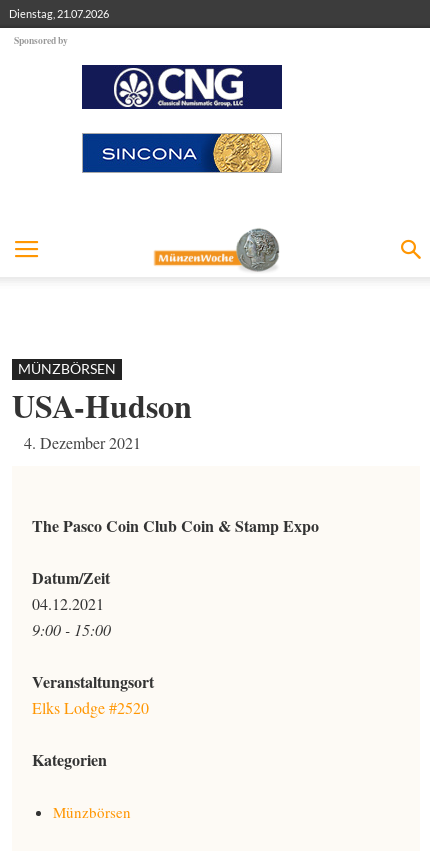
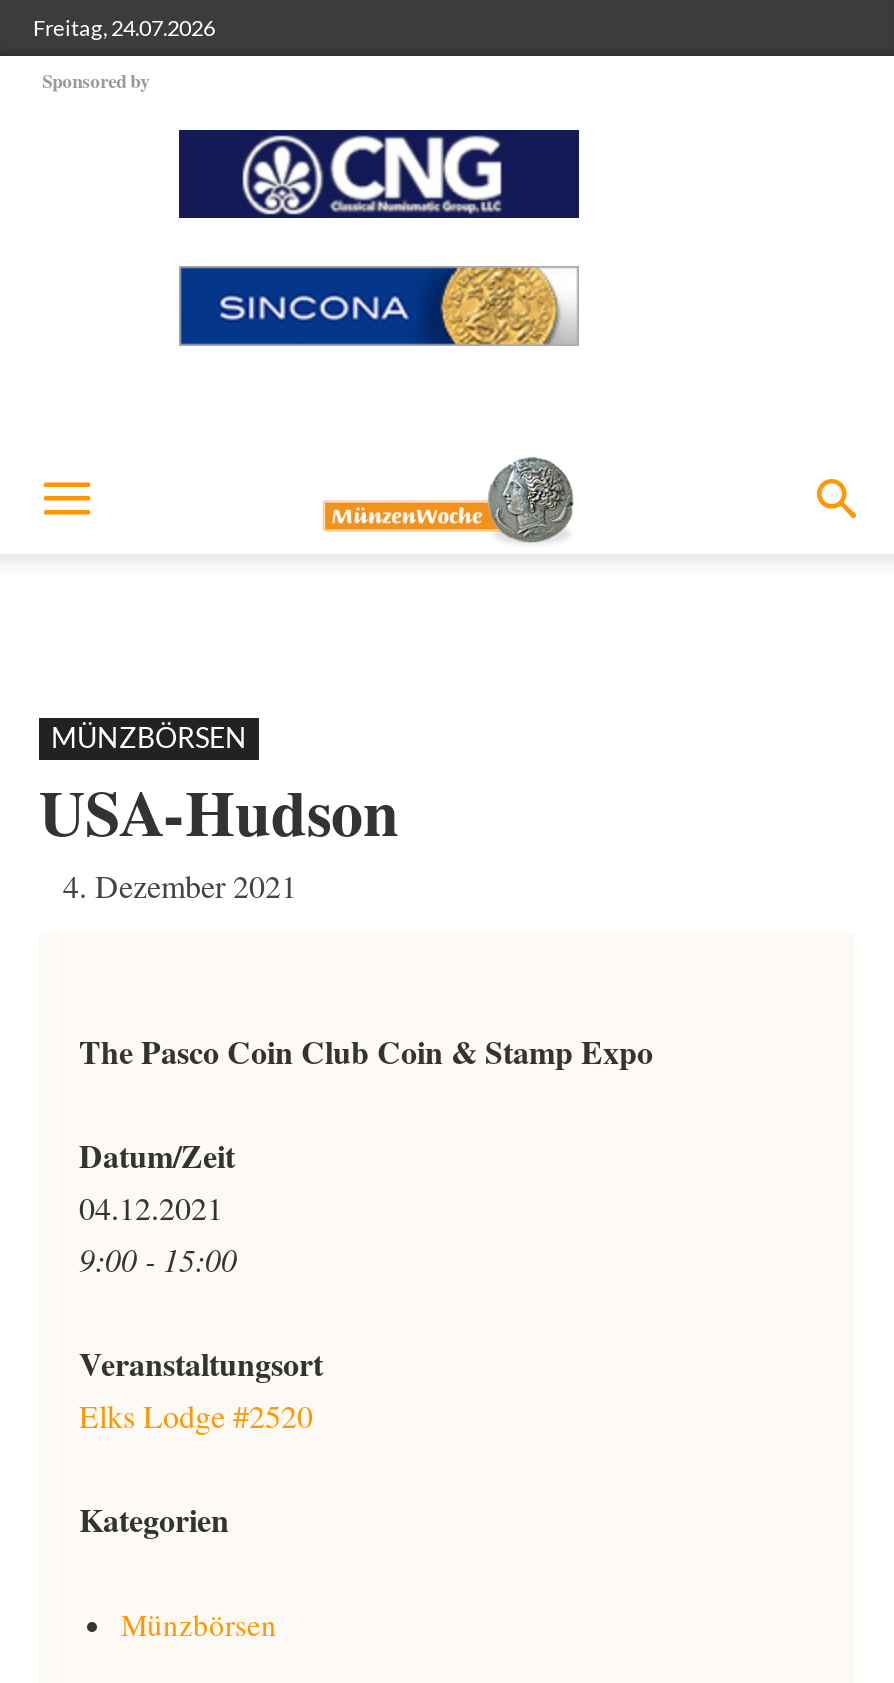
[9,7,109,20] Dienstag, 21.07.2026 -> [33,14,215,40] Freitag, 24.07.2026

